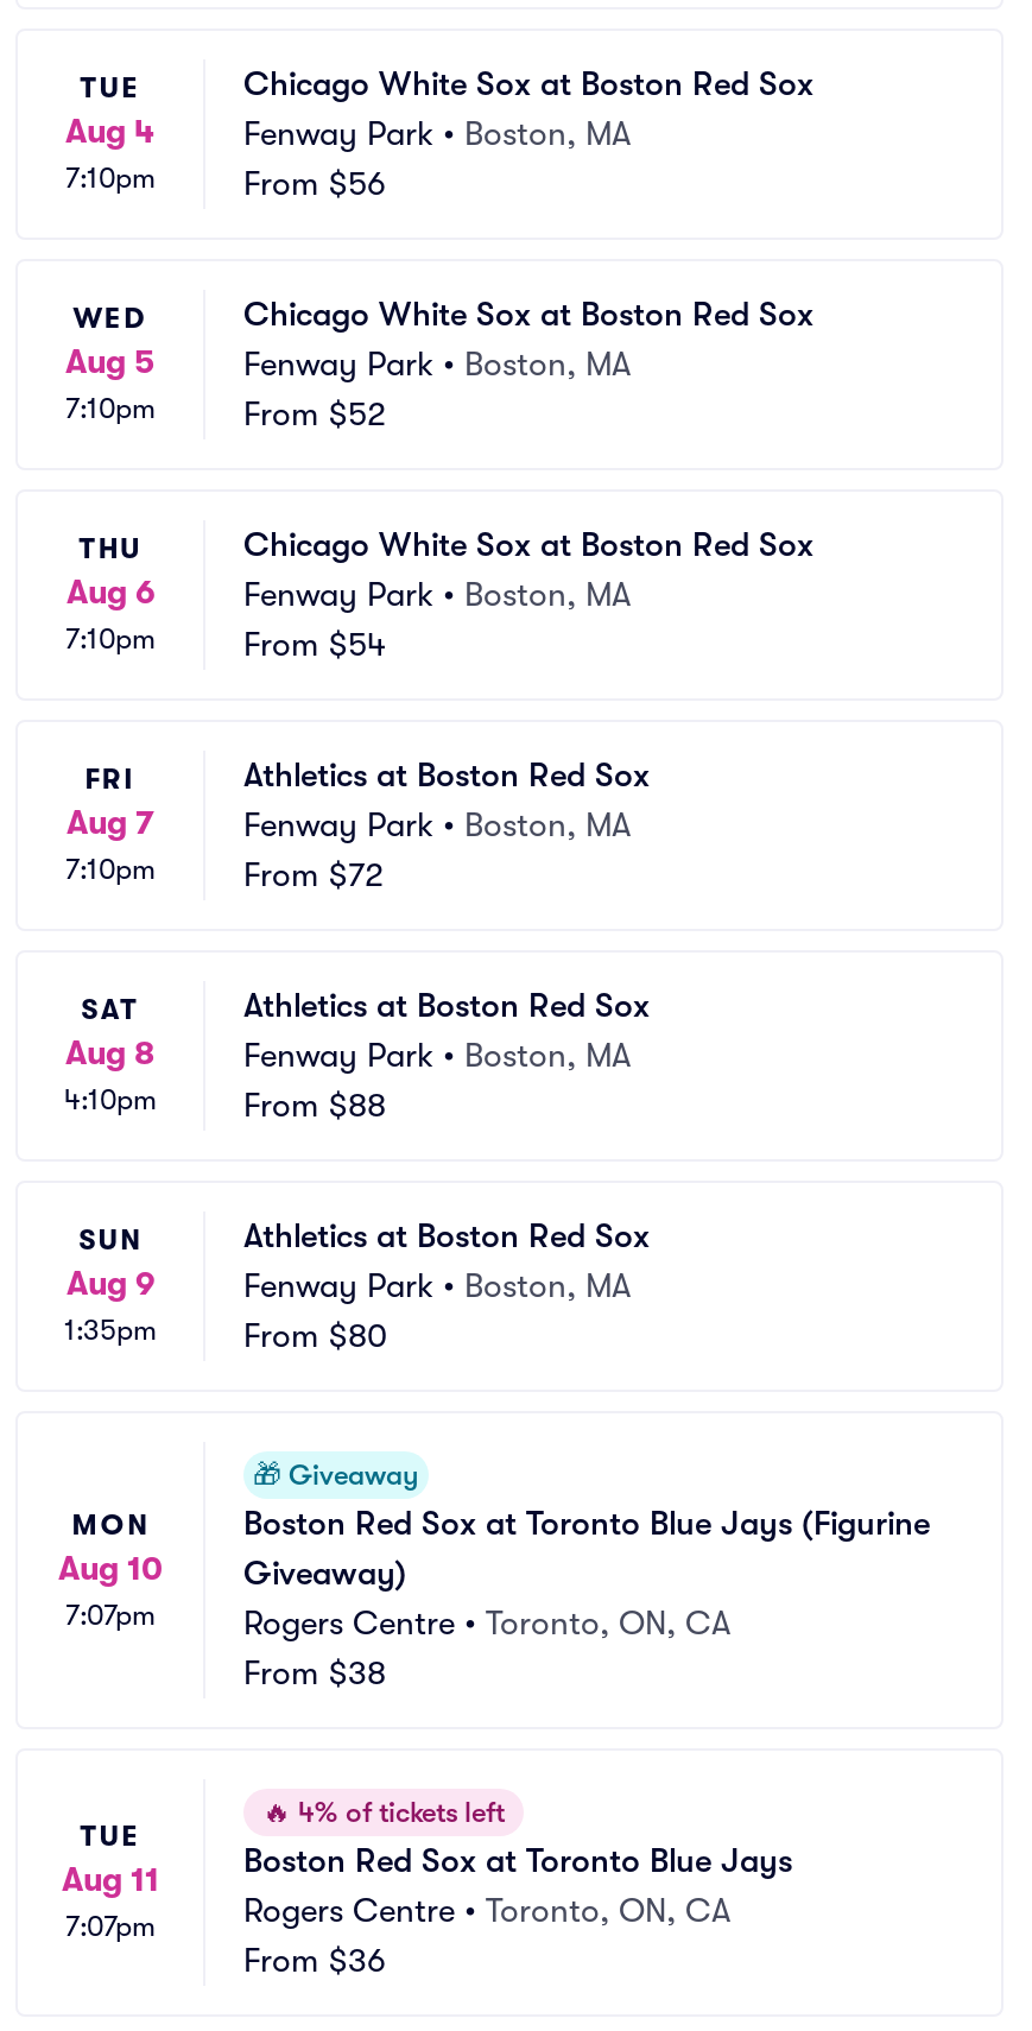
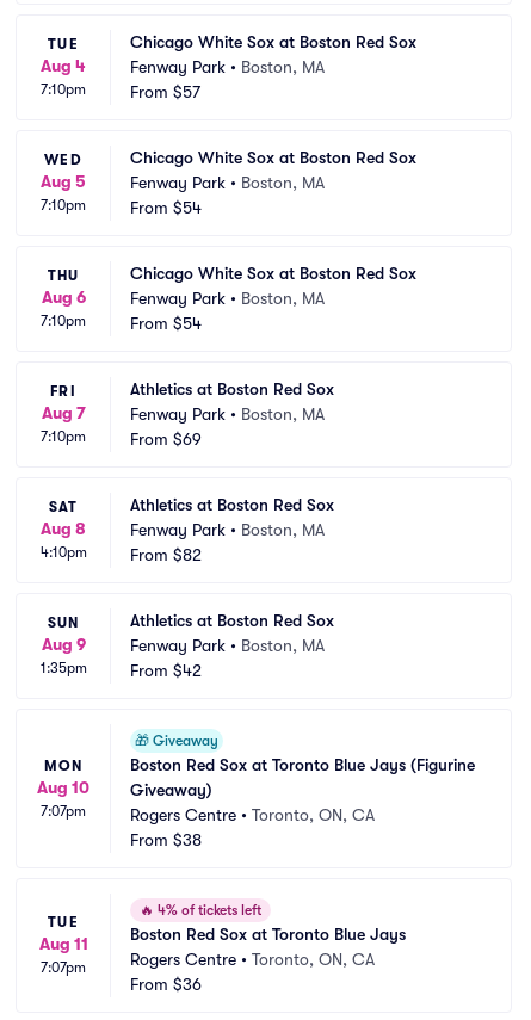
[243,164,386,202] From $56 -> [130,82,200,101] From $57
[243,394,386,432] From $52 -> [130,198,202,217] From $54
[243,855,384,893] From $72 -> [130,429,202,449] From $69
[243,1086,386,1124] From $88 -> [130,545,202,564] From $82
[243,1316,388,1354] From $80 -> [130,661,202,680] From $42

